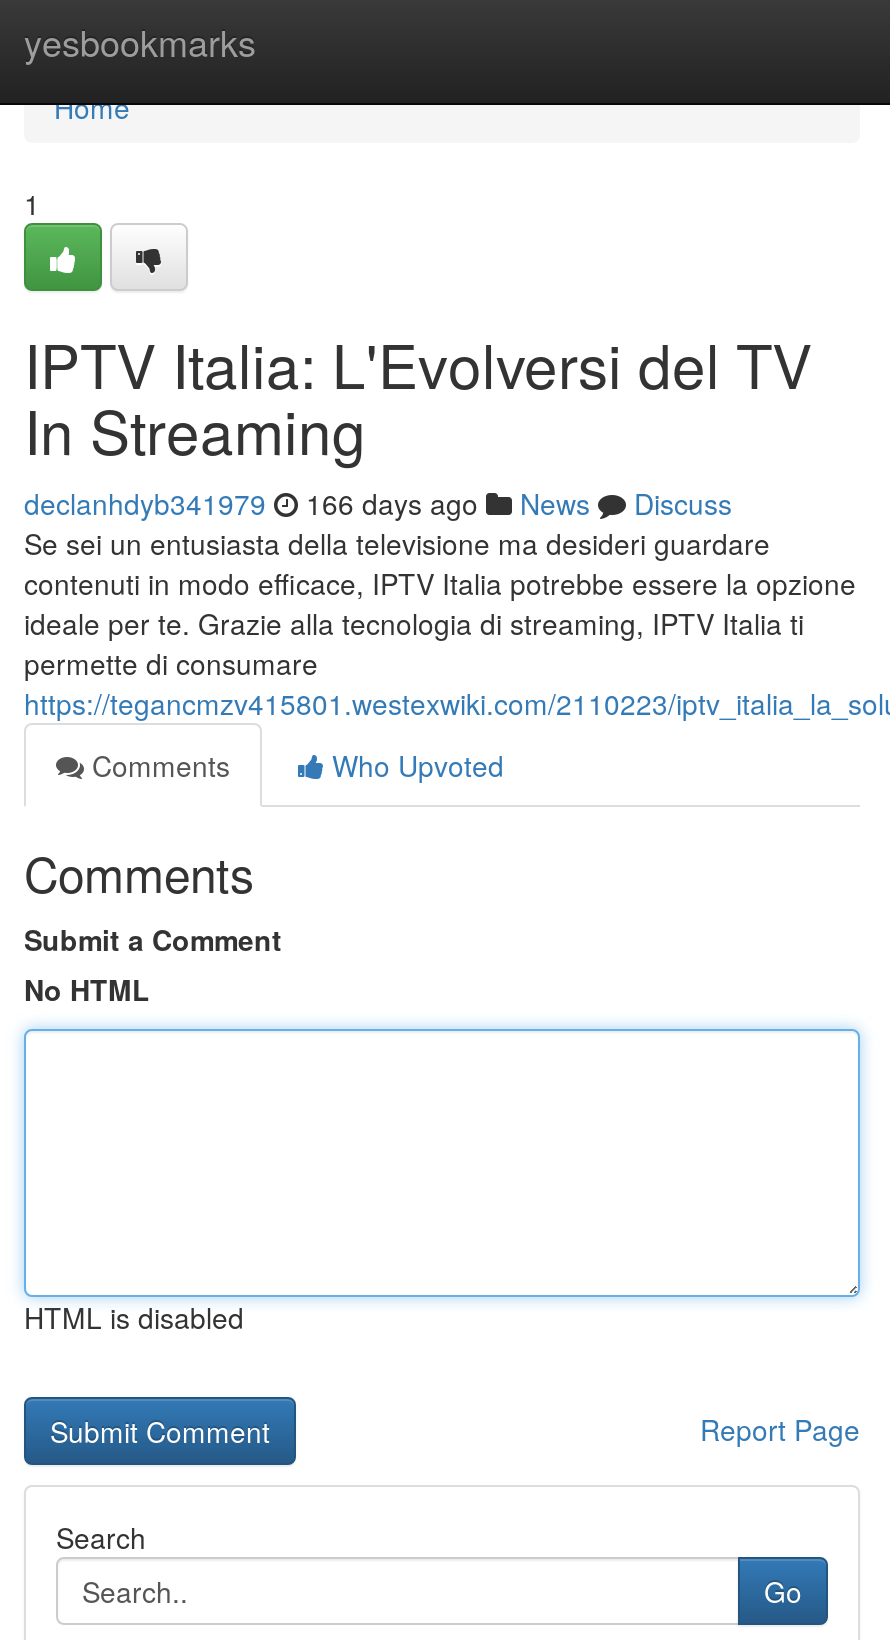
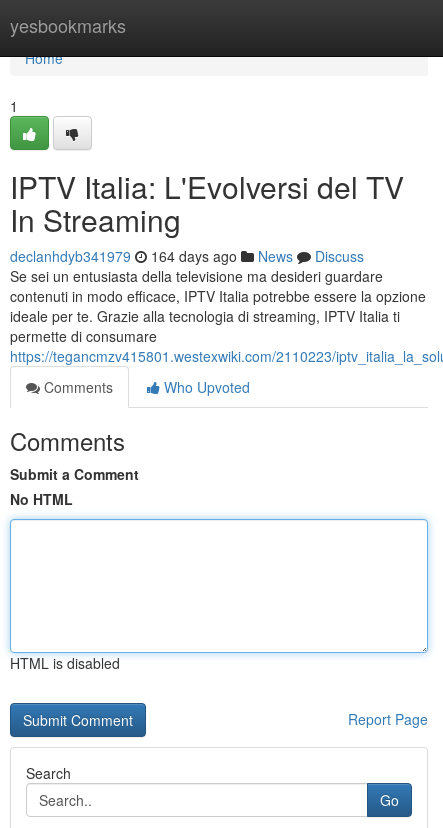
[24,483,732,523] declanhdyb341979 166 days ago News Discuss -> [10,246,364,266] declanhdyb341979 164 days ago News Discuss

